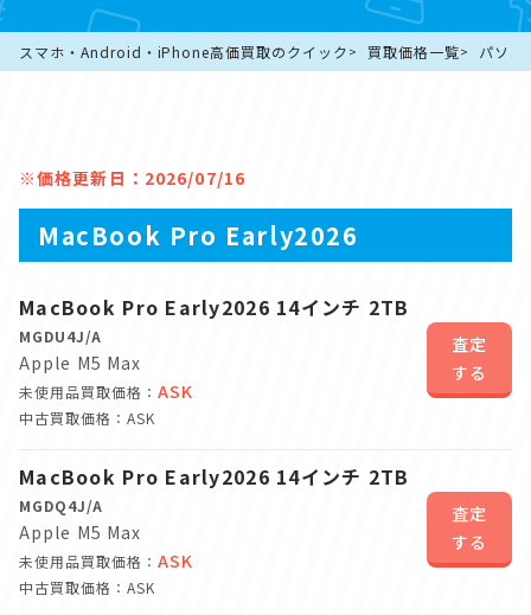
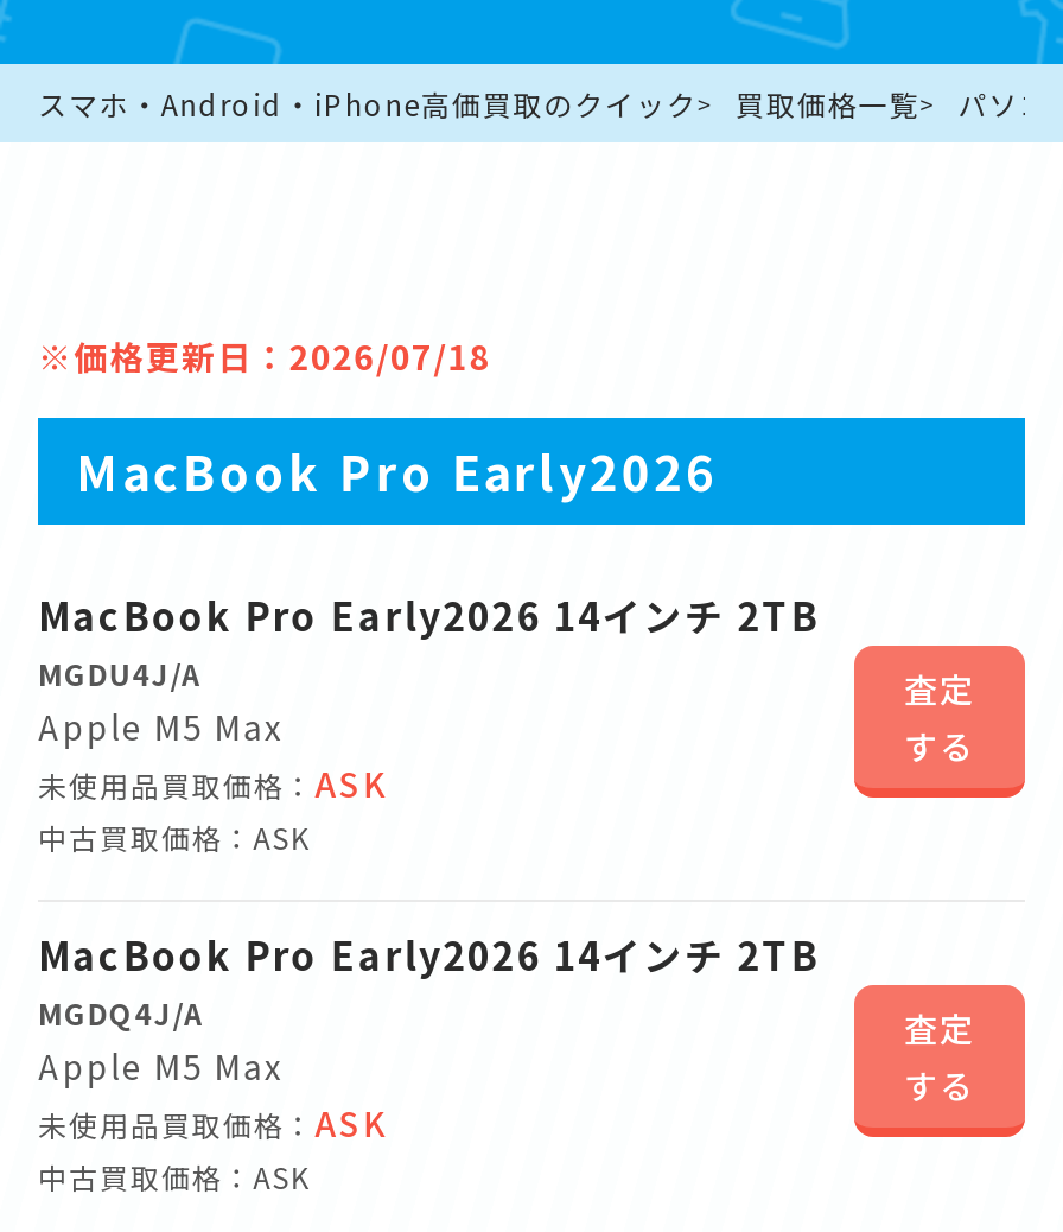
[19,166,245,190] ※価格更新日：2026/07/16 -> [38,332,491,380] ※価格更新日：2026/07/18

